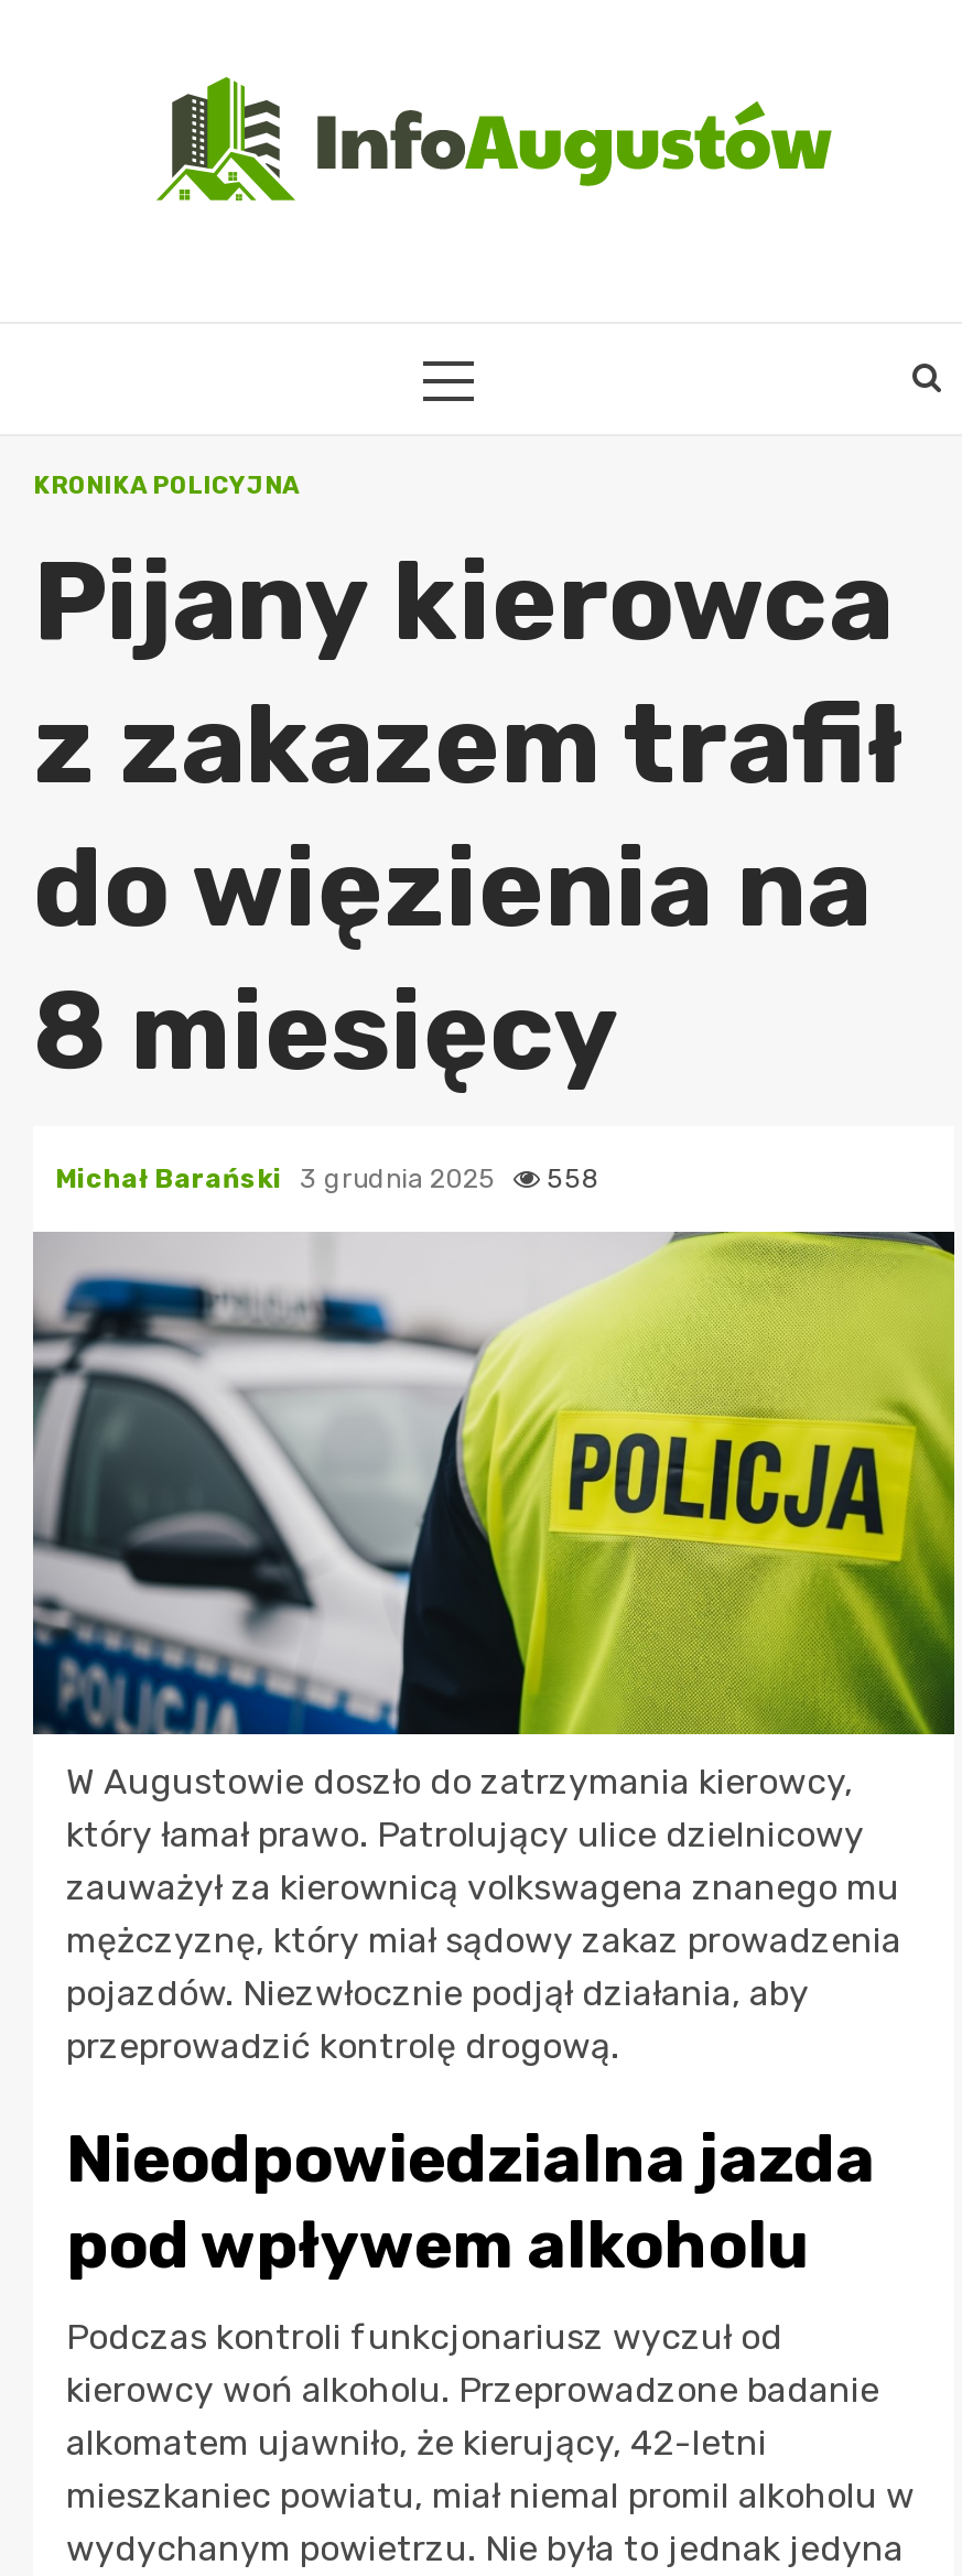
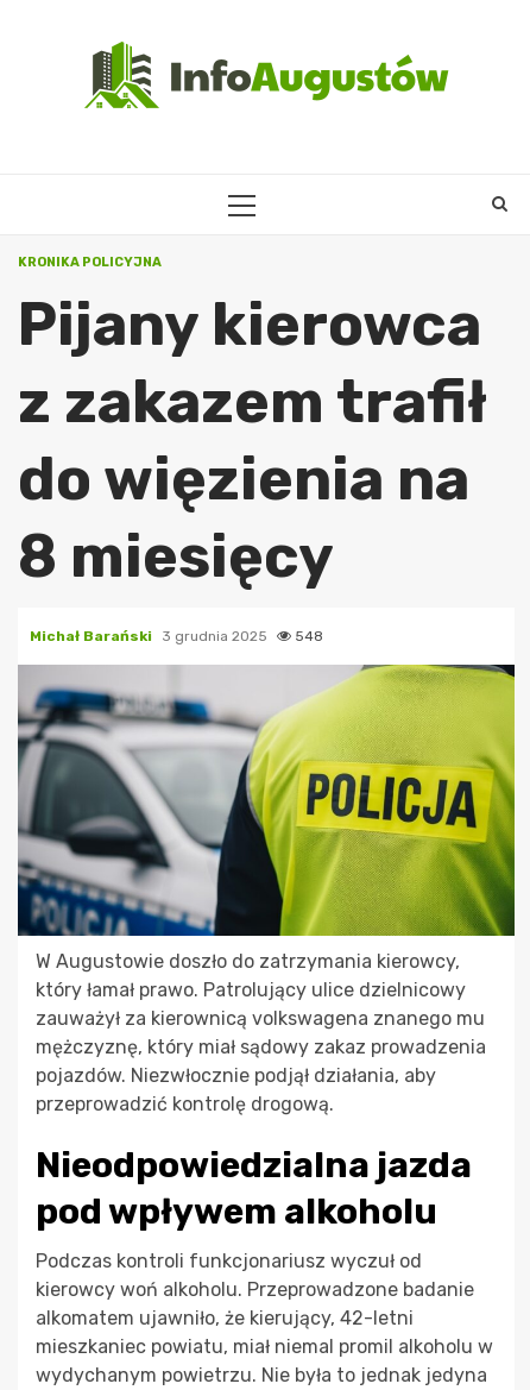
[55,1163,599,1194] Michał Barański 3 grudnia 2025 558 -> [30,628,323,644] Michał Barański 3 grudnia 2025 548

